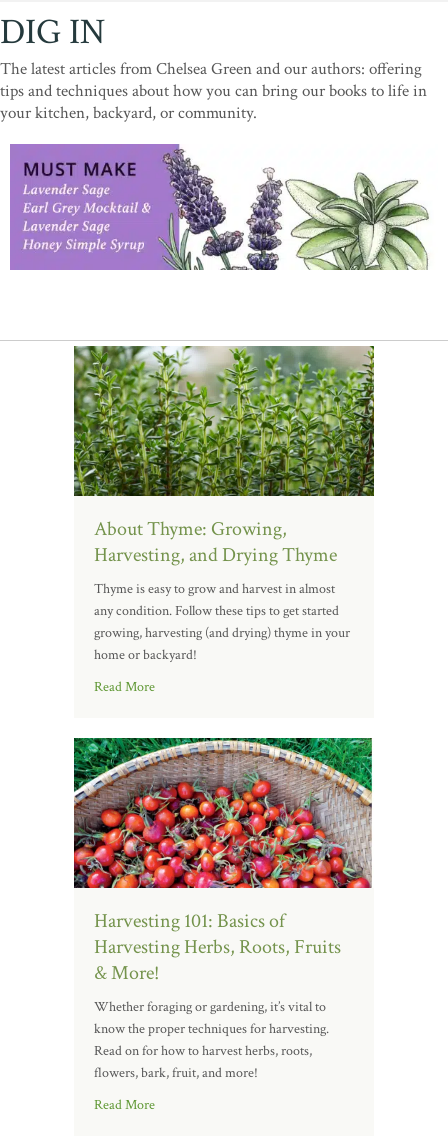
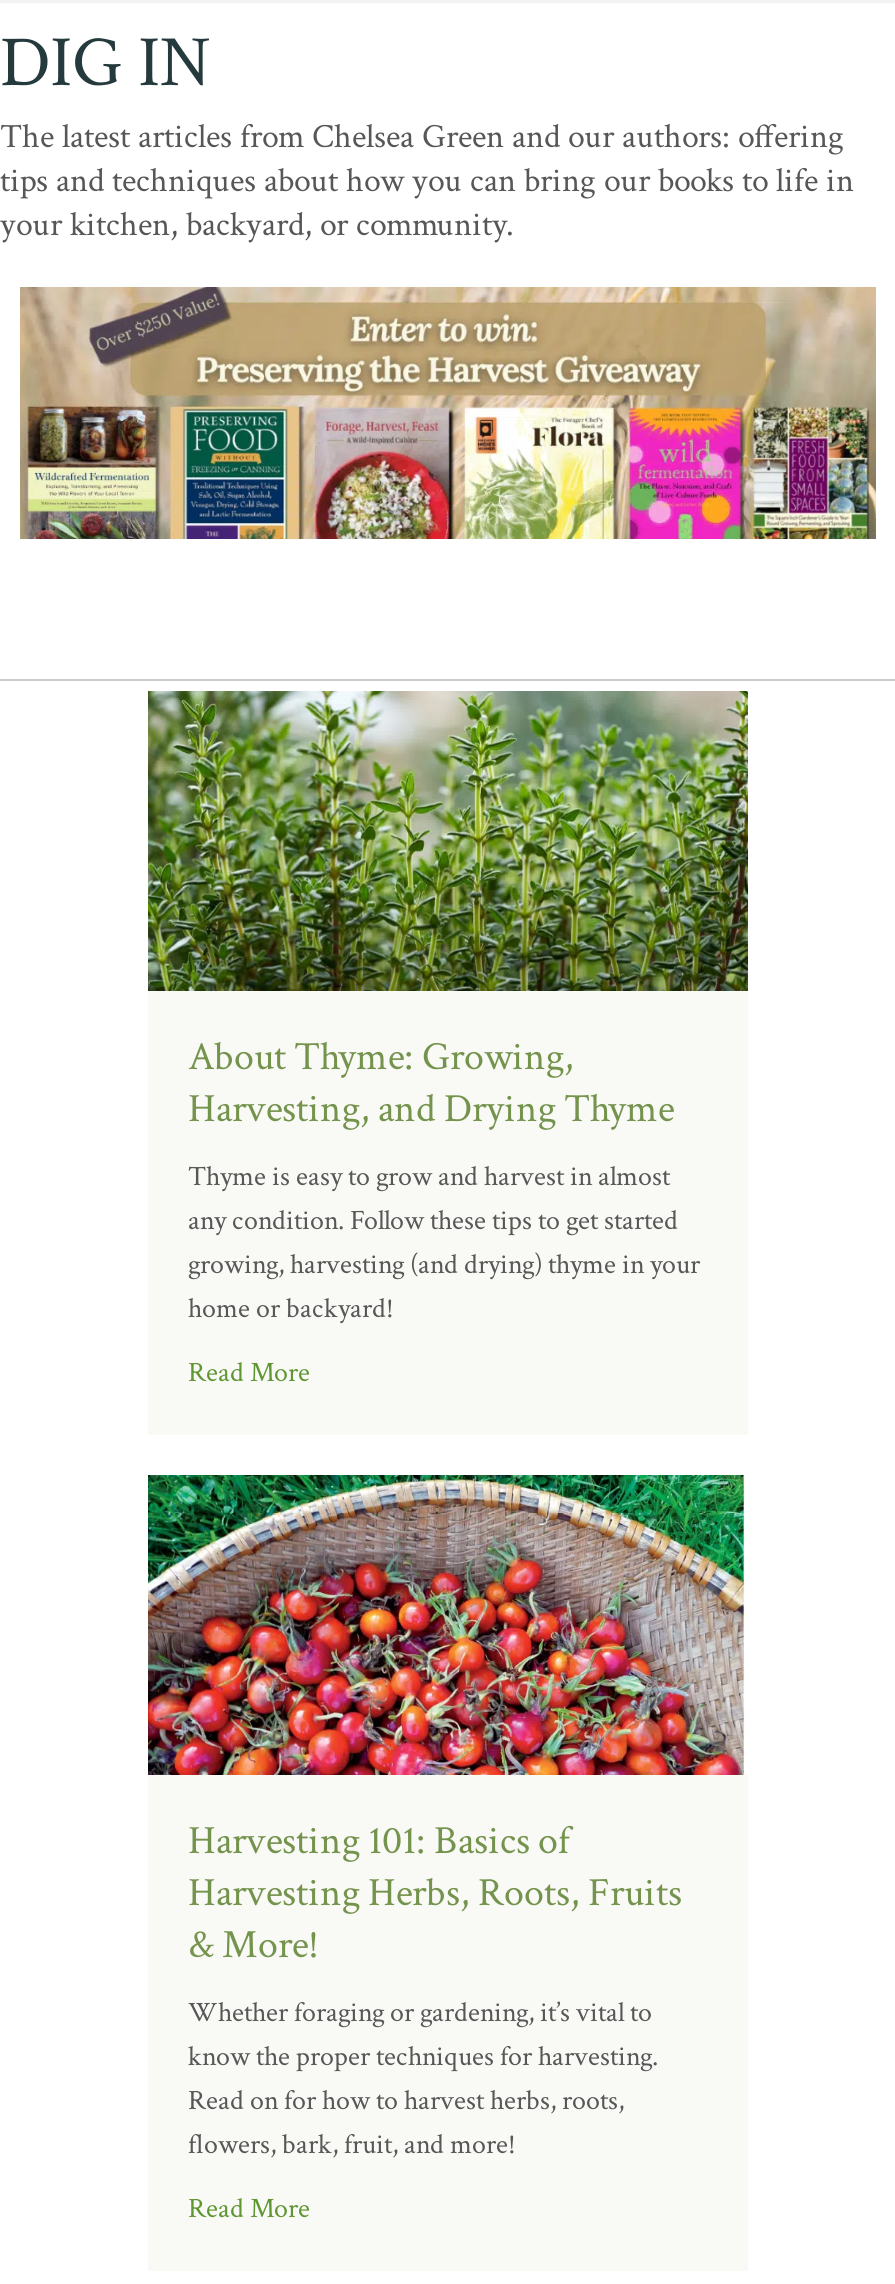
[10,143,438,271] [image] -> [20,285,878,541] [image]

